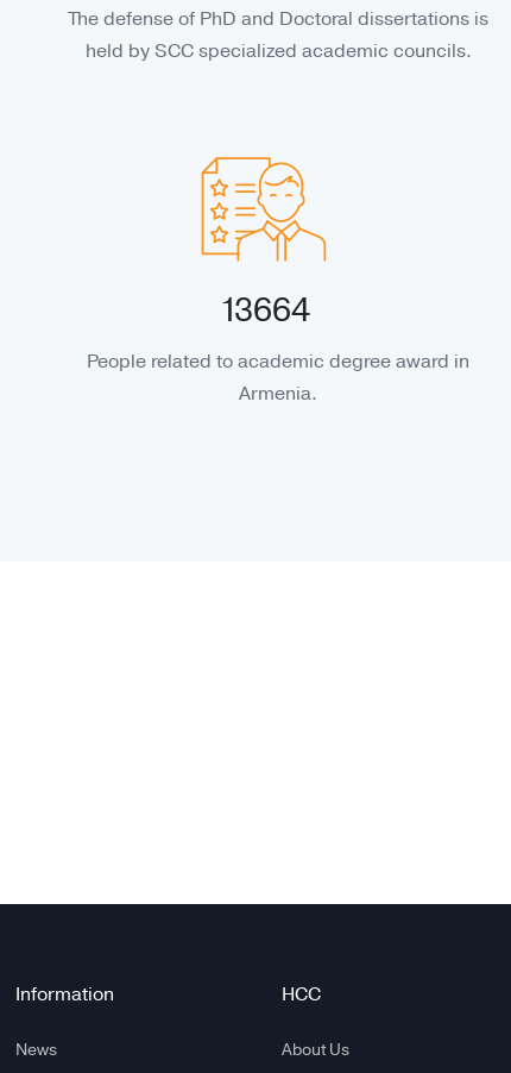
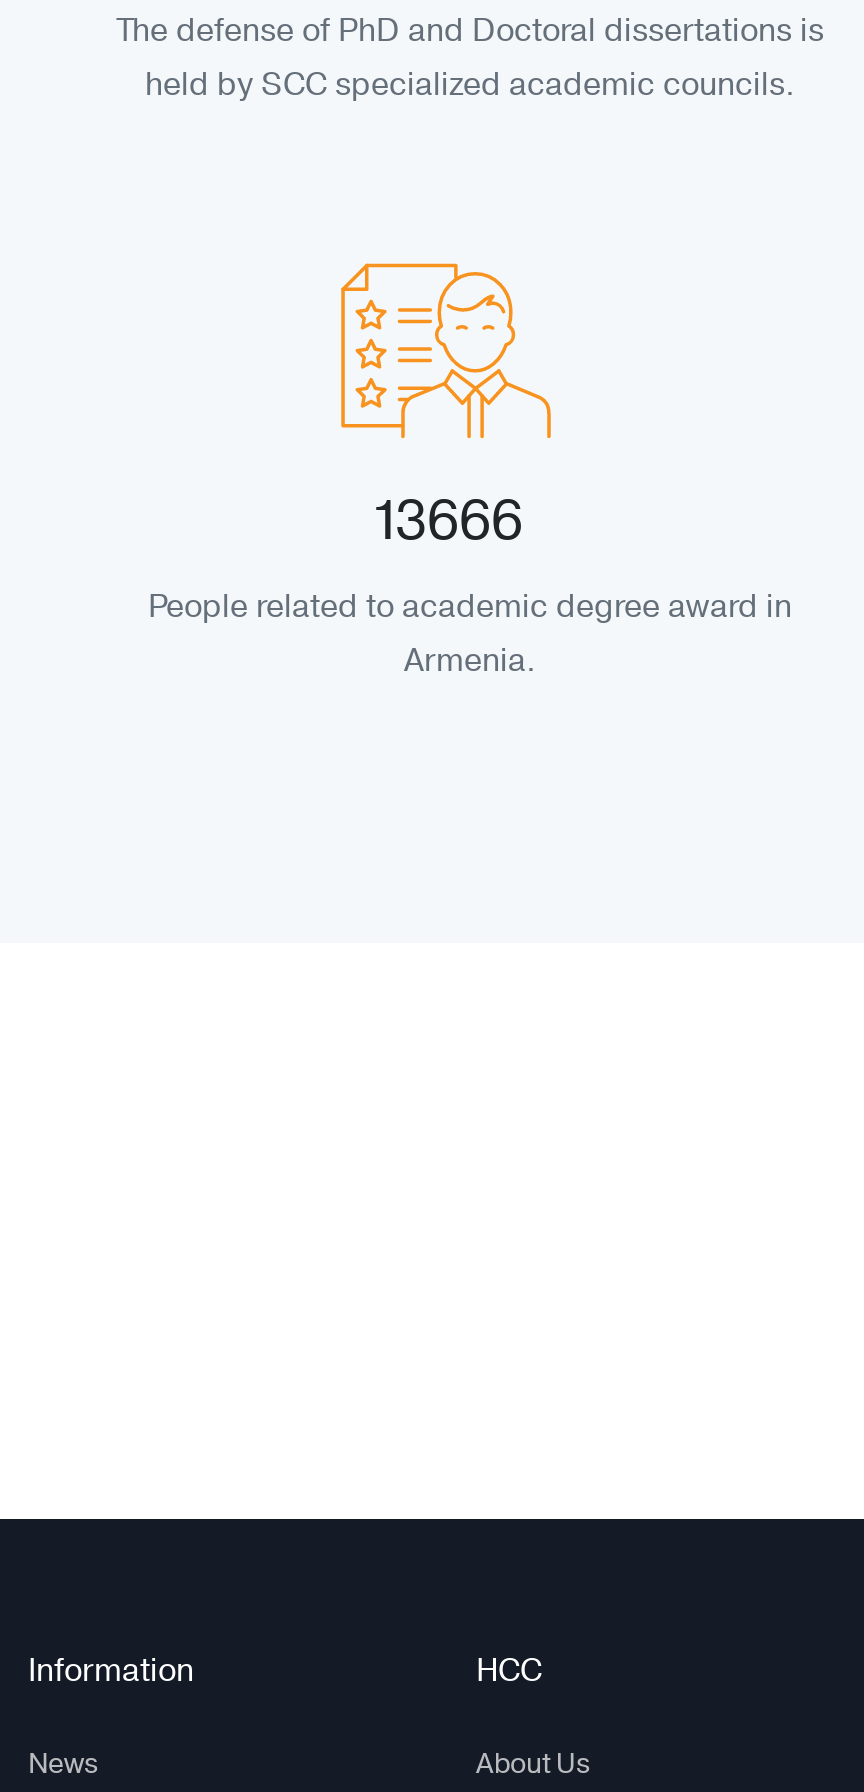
[218,289,310,332] 13664 -> [369,485,523,557] 13666

